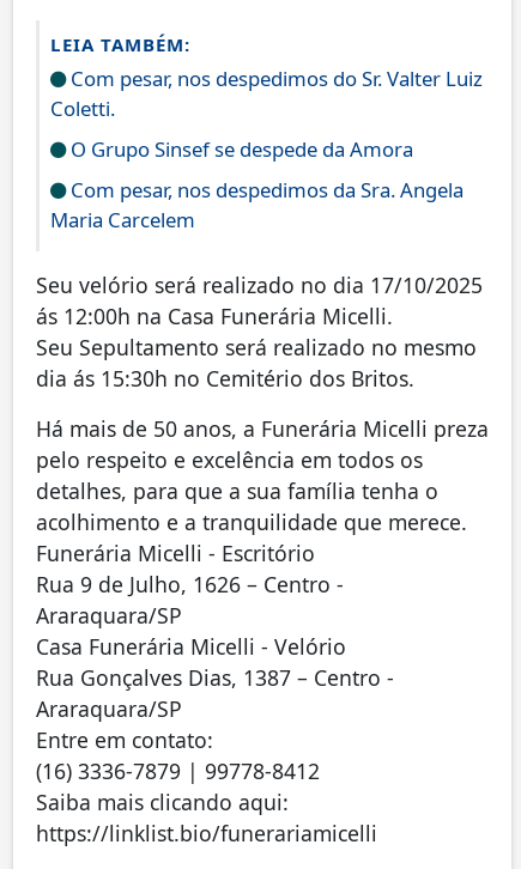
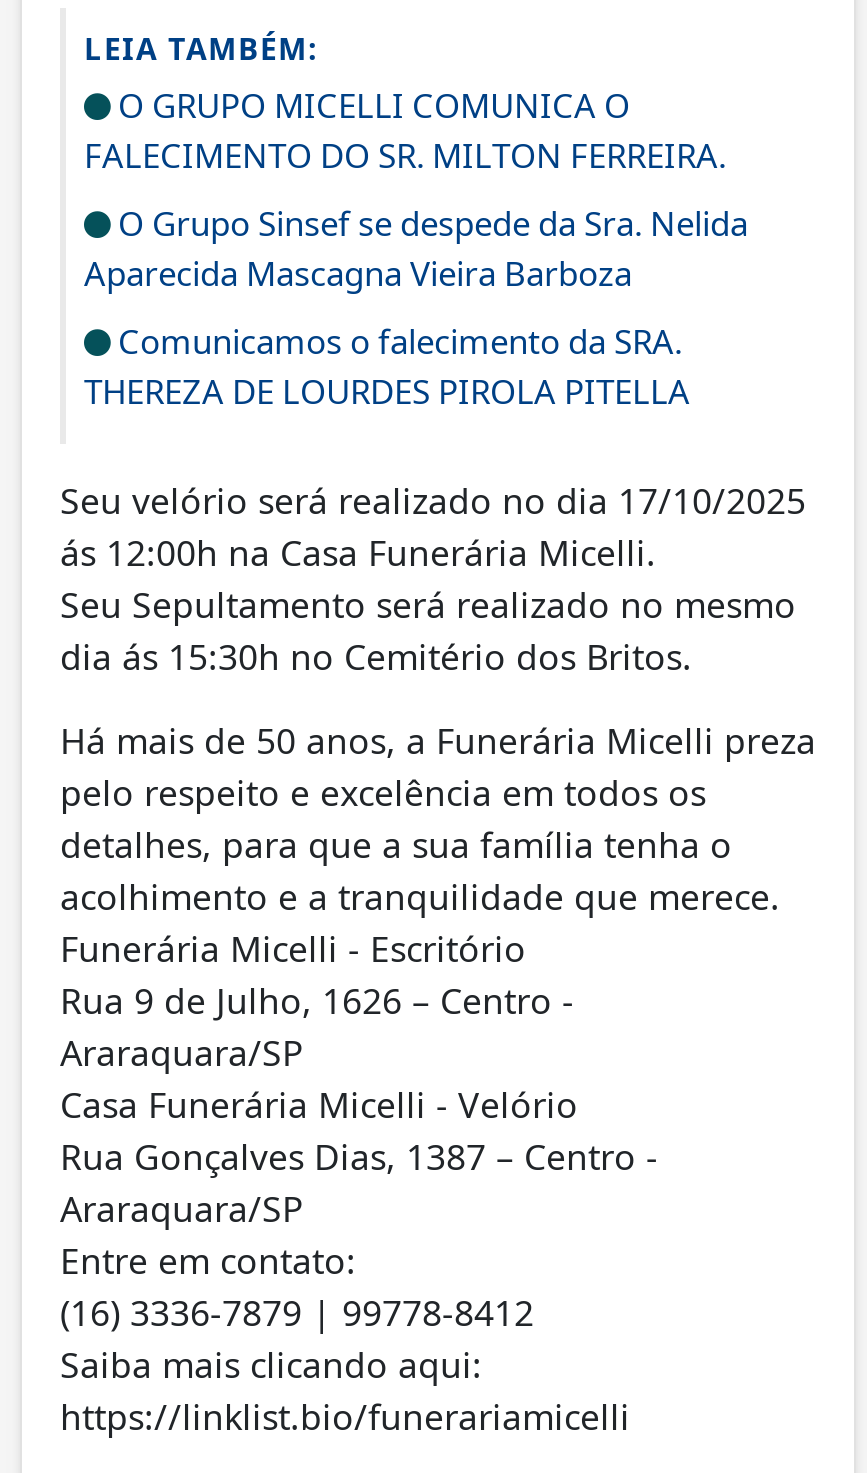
[50,64,483,122] Com pesar, nos despedimos do Sr. Valter Luiz | Coletti. -> [84,81,726,177] O GRUPO MICELLI COMUNICA O | FALECIMENTO DO SR. MILTON FERREIRA.
[66,135,413,162] O Grupo Sinsef se despede da Amora -> [84,199,748,295] O Grupo Sinsef se despede da Sra. Nelida | Aparecida Mascagna Vieira Barboza
[50,176,464,233] Com pesar, nos despedimos da Sra. Angela | Maria Carcelem -> [84,317,690,413] Comunicamos o falecimento da SRA. | THEREZA DE LOURDES PIROLA PITELLA

